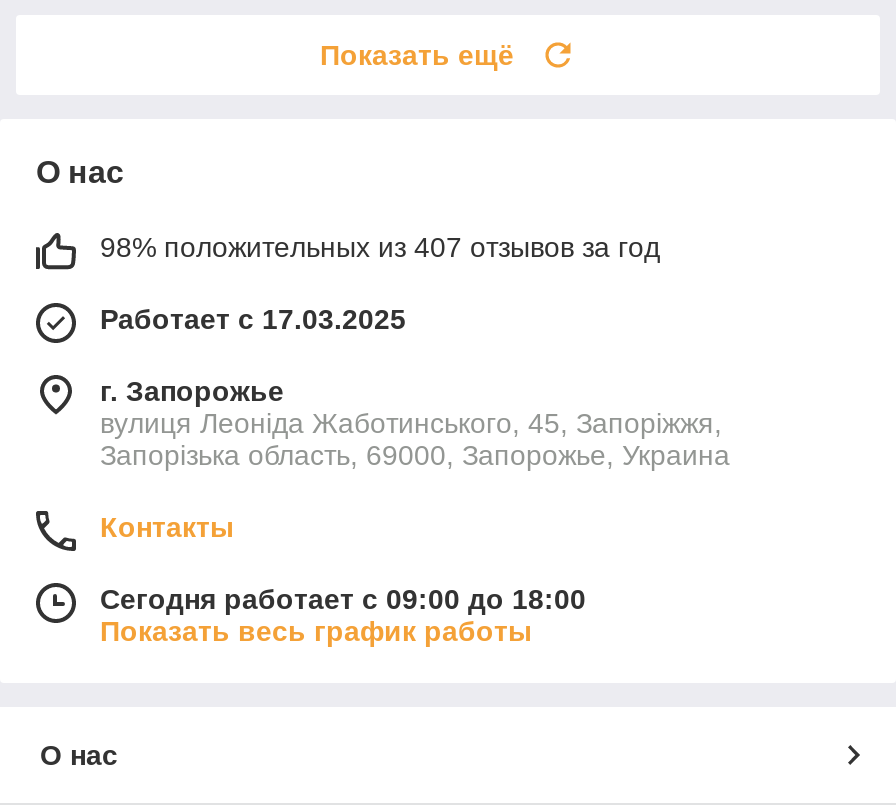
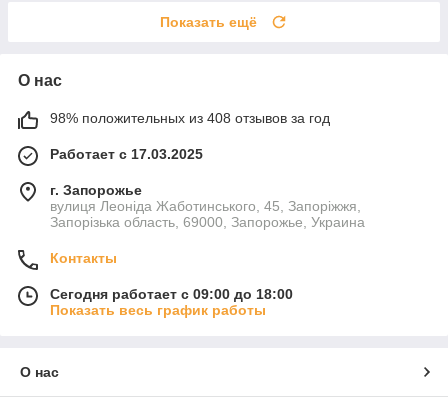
[100,231,660,263] 98% положительных из 407 отзывов за год -> [50,110,330,126] 98% положительных из 408 отзывов за год

